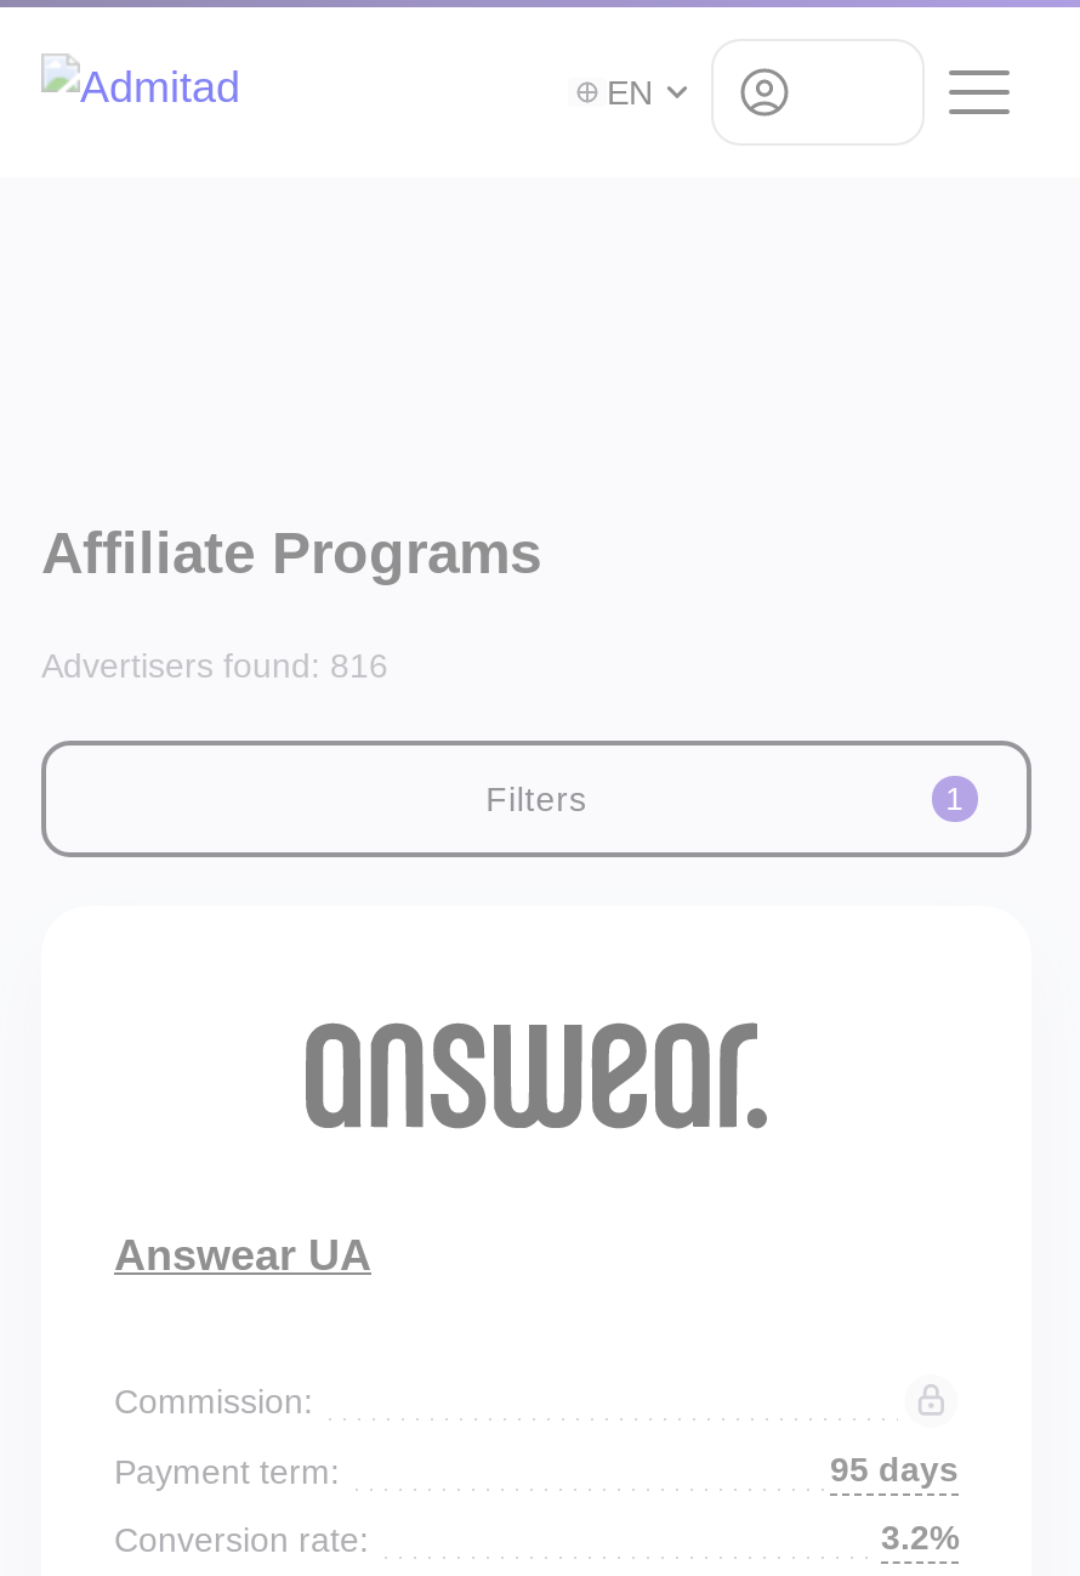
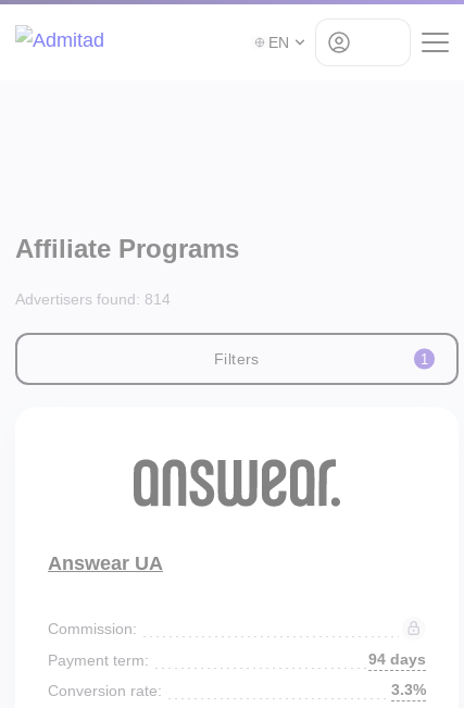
[41,646,388,685] Advertisers found: 816 -> [15,290,171,308] Advertisers found: 814
[830,1450,959,1489] 95 days -> [368,650,426,668] 94 days
[881,1518,959,1557] 3.2% -> [391,681,426,698] 3.3%

